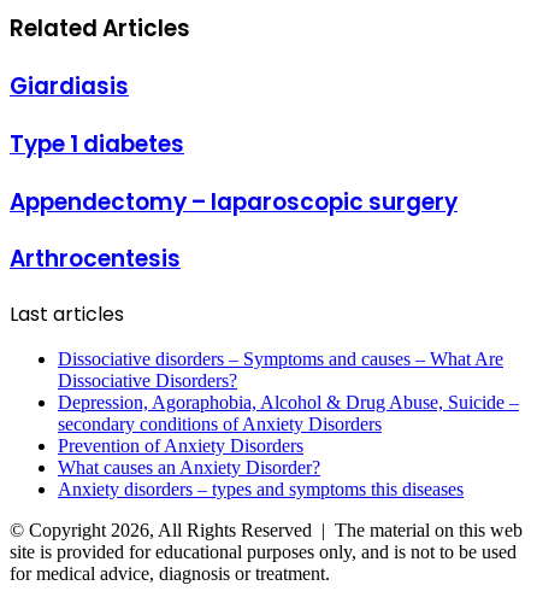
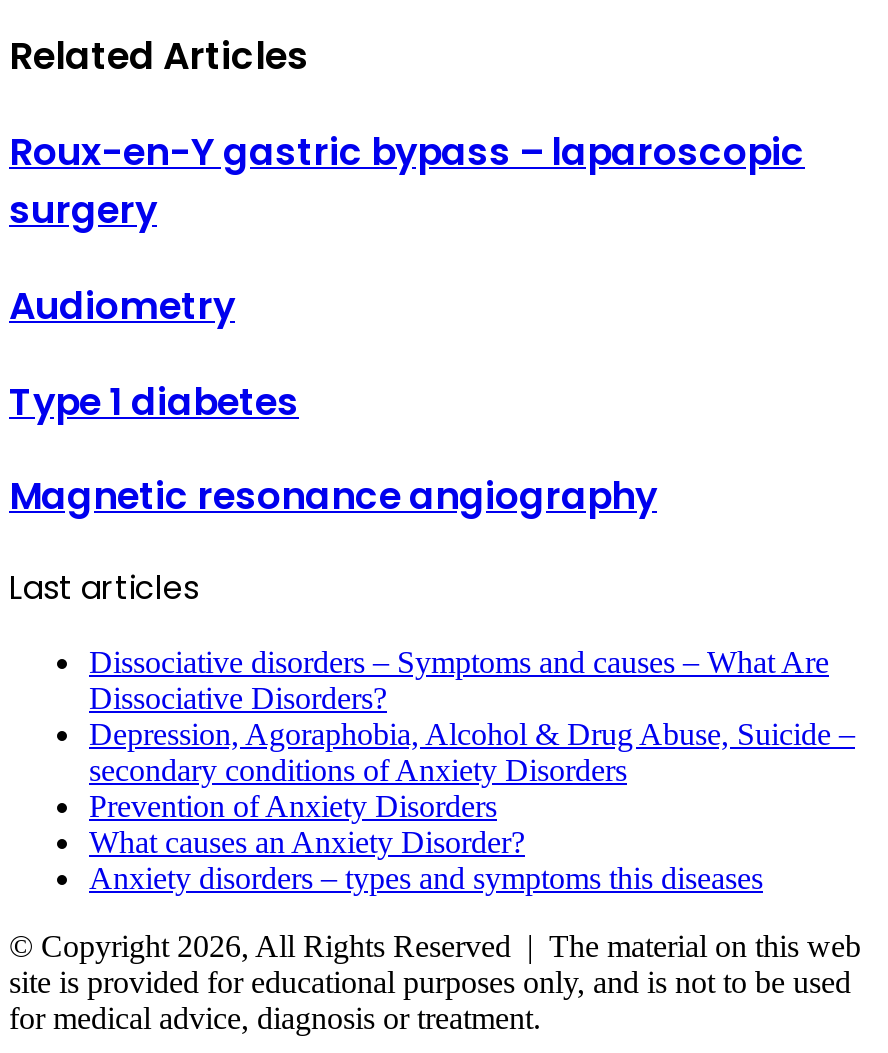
[10,70,129,103] Giardiasis -> [9,125,805,333] Roux-en-Y gastric bypass – laparoscopic | surgery | Audiometry
moved [10,128,184,160] -> [9,374,299,428]: Type 1 diabetes
[10,185,458,275] Appendectomy – laparoscopic surgery | Arthrocentesis -> [9,469,657,523] Magnetic resonance angiography

